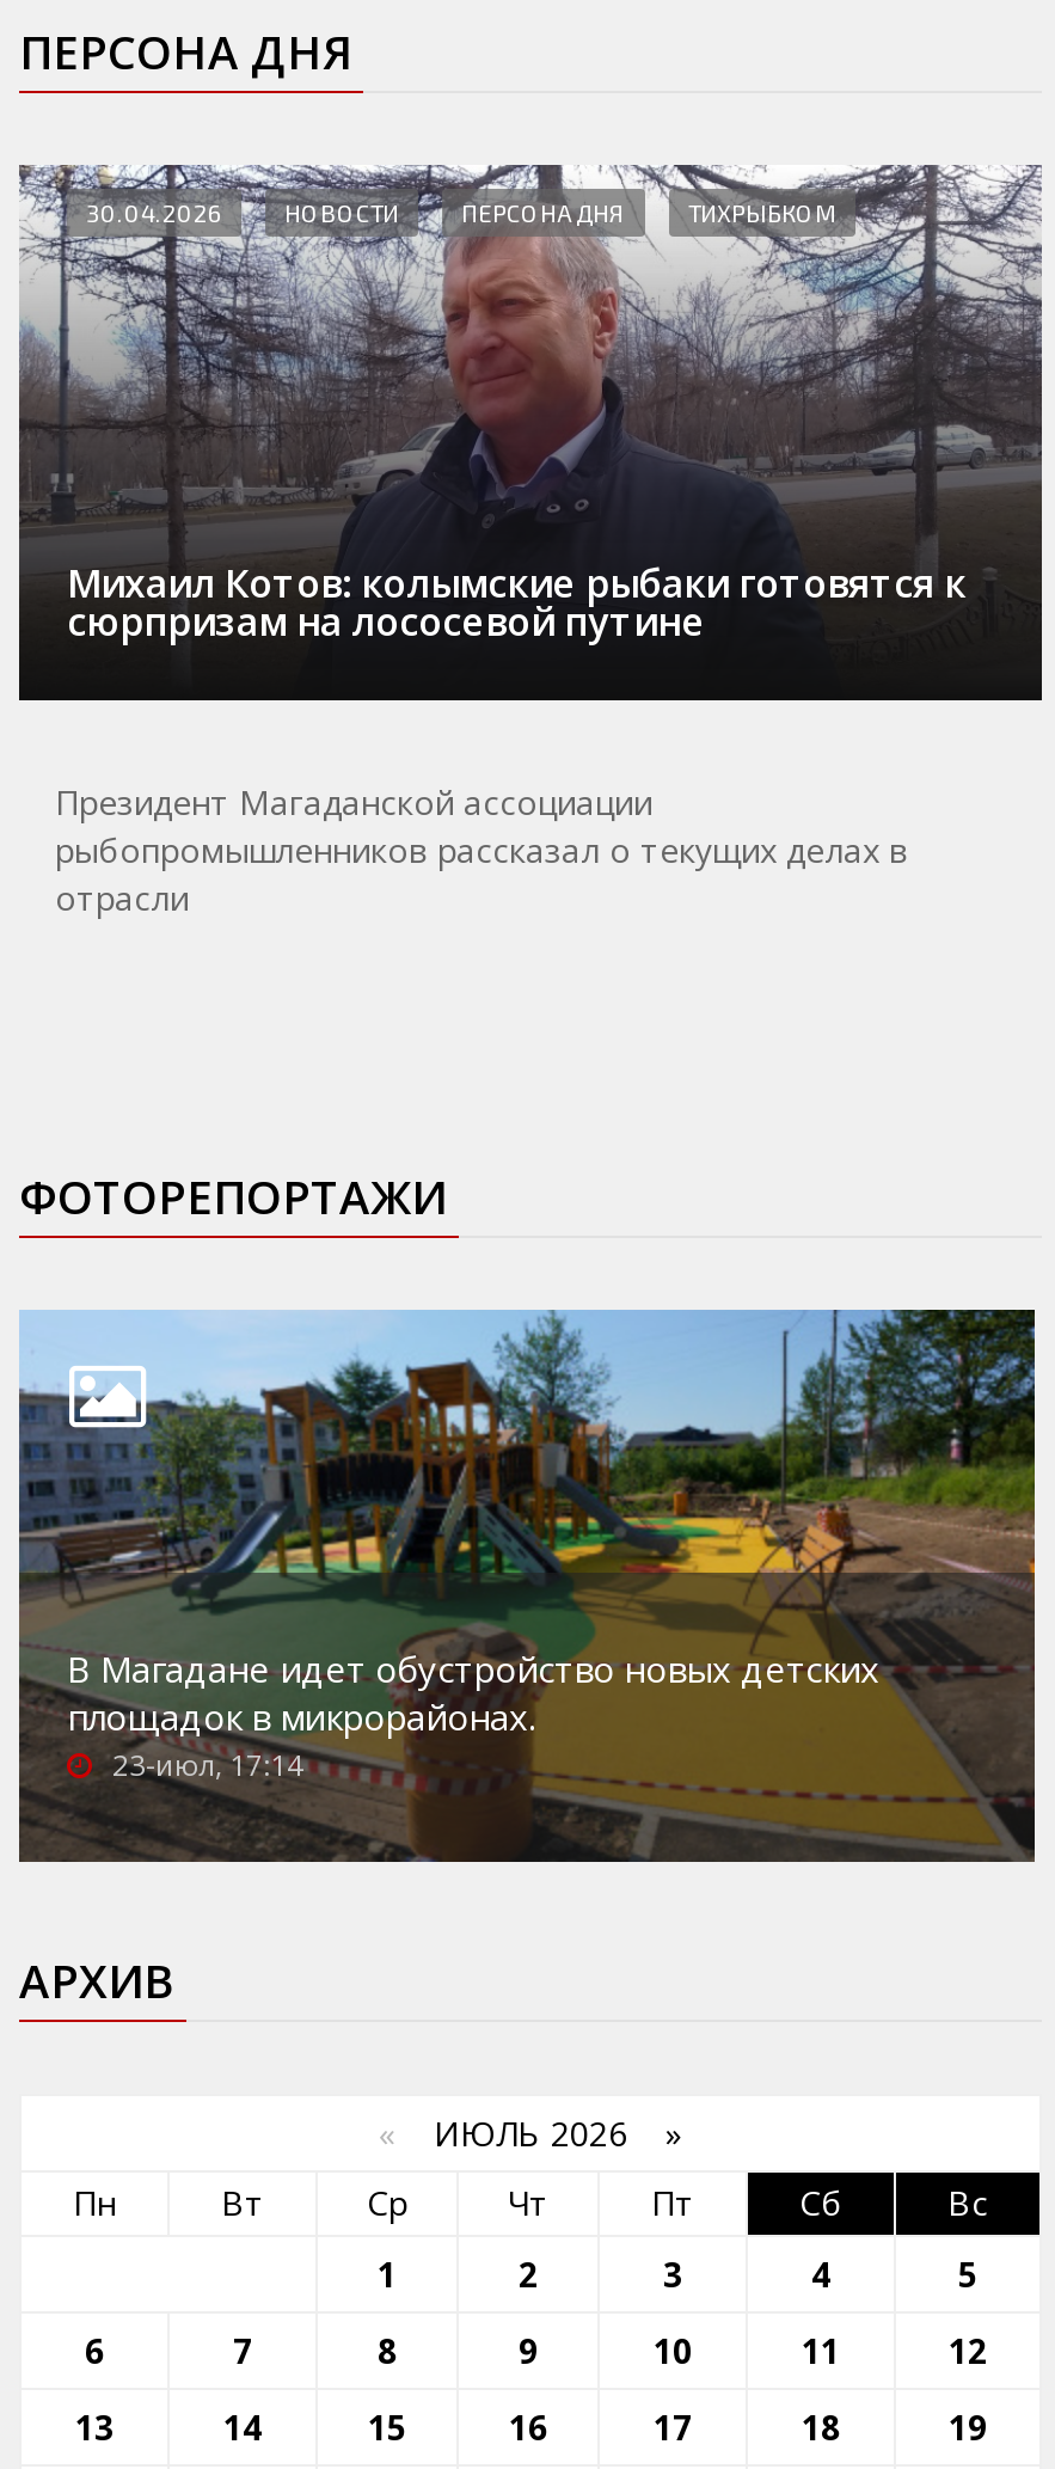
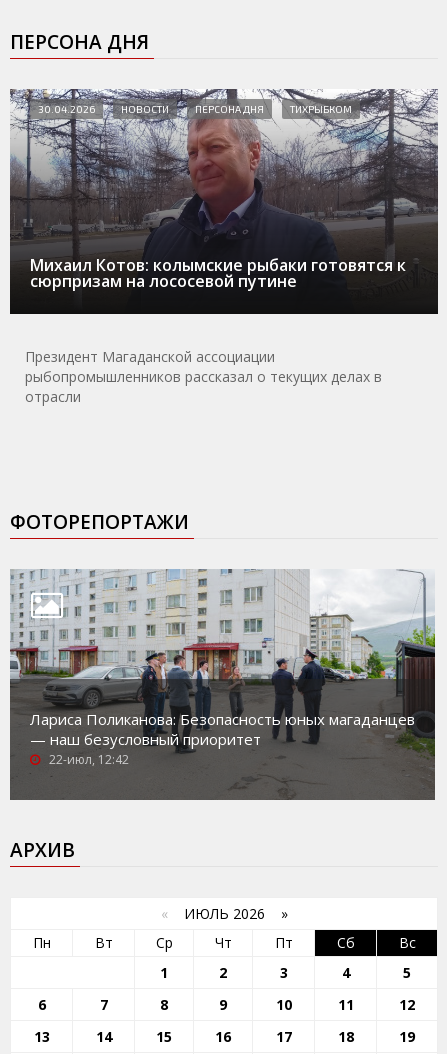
[19,1307,1037,1860] [image] | В Магадане идет обустройство новых детских | площадок в микрорайонах. | 23-июл, 17:14 -> [10,568,436,800] [image] | Лариса Поликанова: Безопасность юных магаданцев | — наш безусловный приоритет | 22-июл, 12:42

